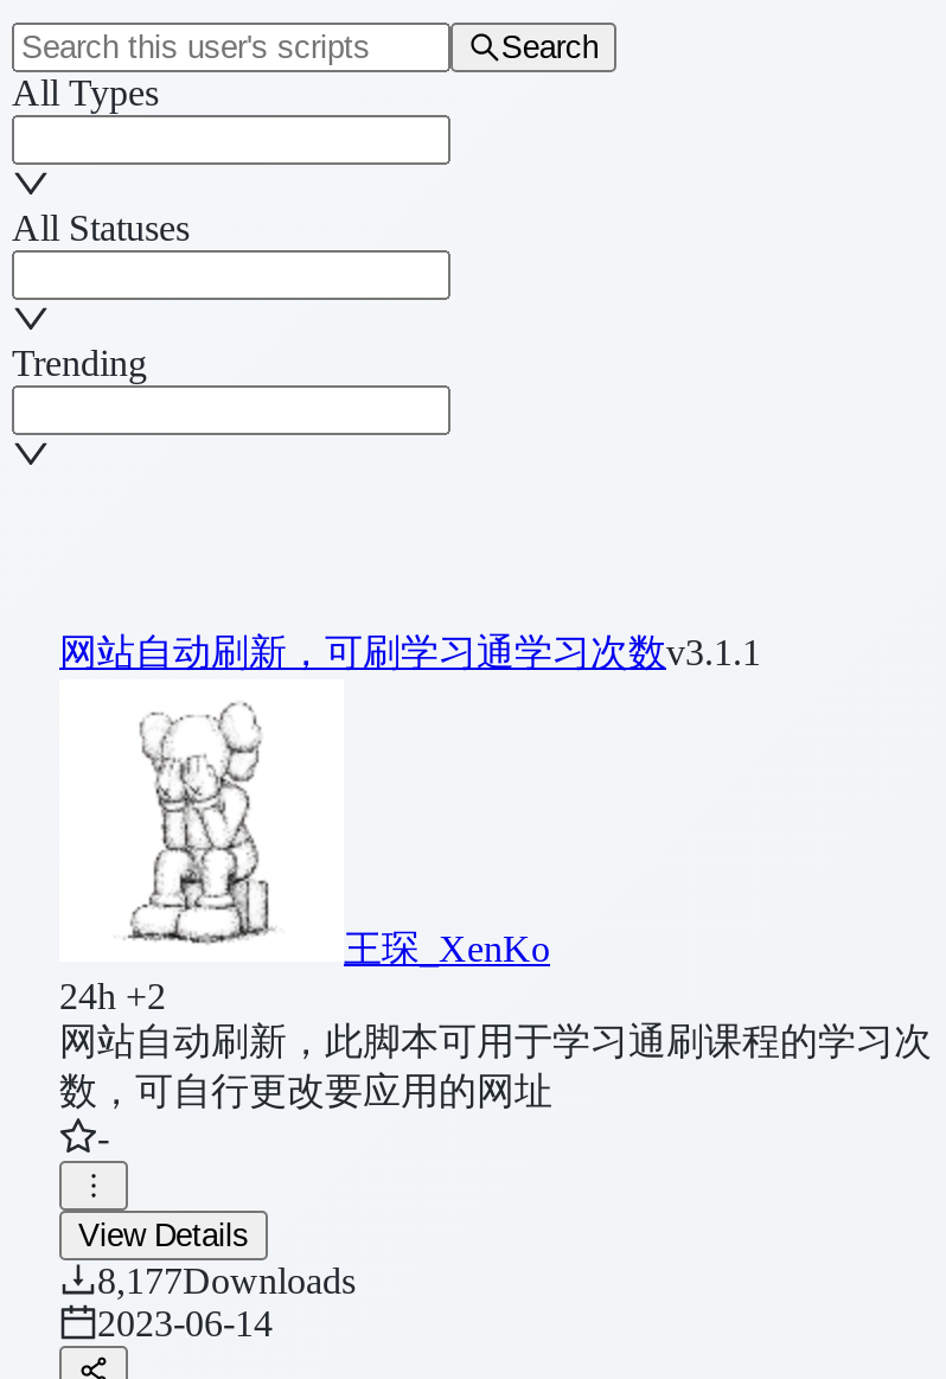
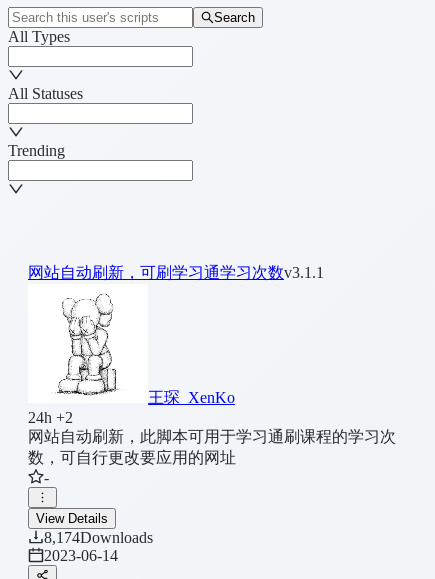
[97,1261,356,1302] 8,177Downloads -> [44,529,153,546] 8,174Downloads

